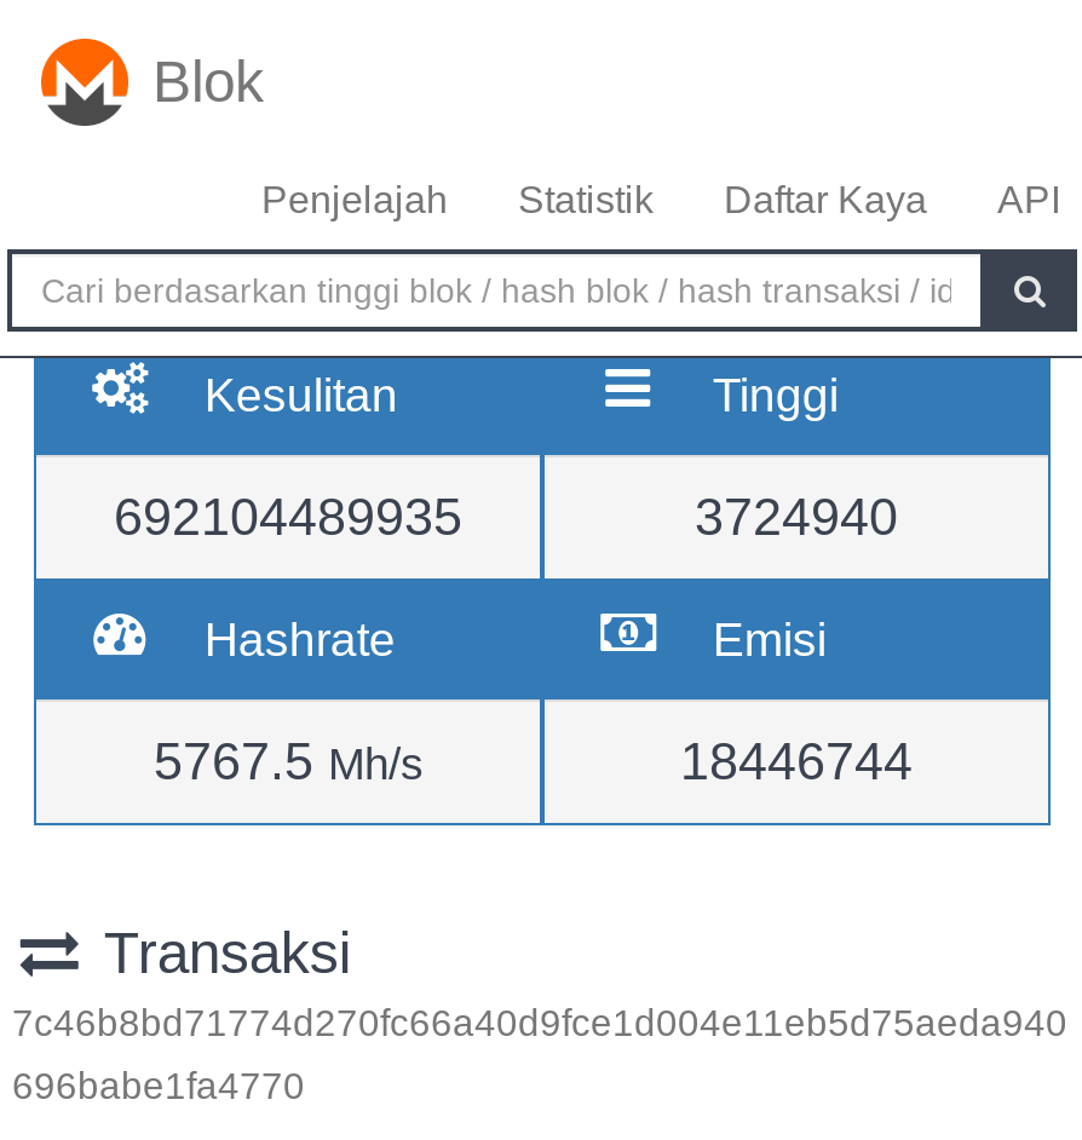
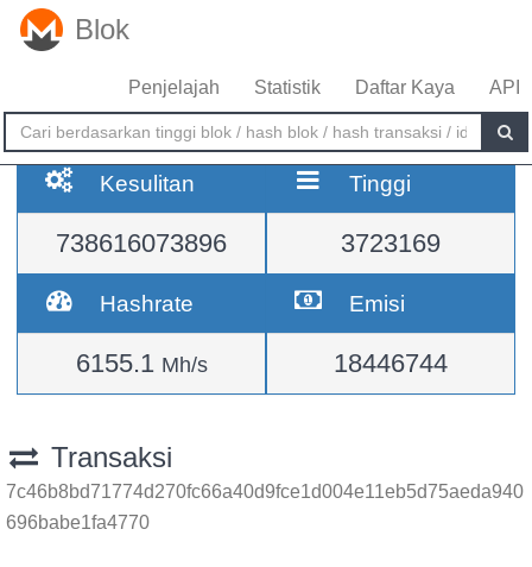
[114,486,462,547] 692104489935 -> [56,228,227,258] 738616073896
[695,486,898,547] 3724940 -> [341,228,441,258] 3723169
[154,731,422,791] 5767.5 Mh/s -> [75,348,207,378] 6155.1 Mh/s

